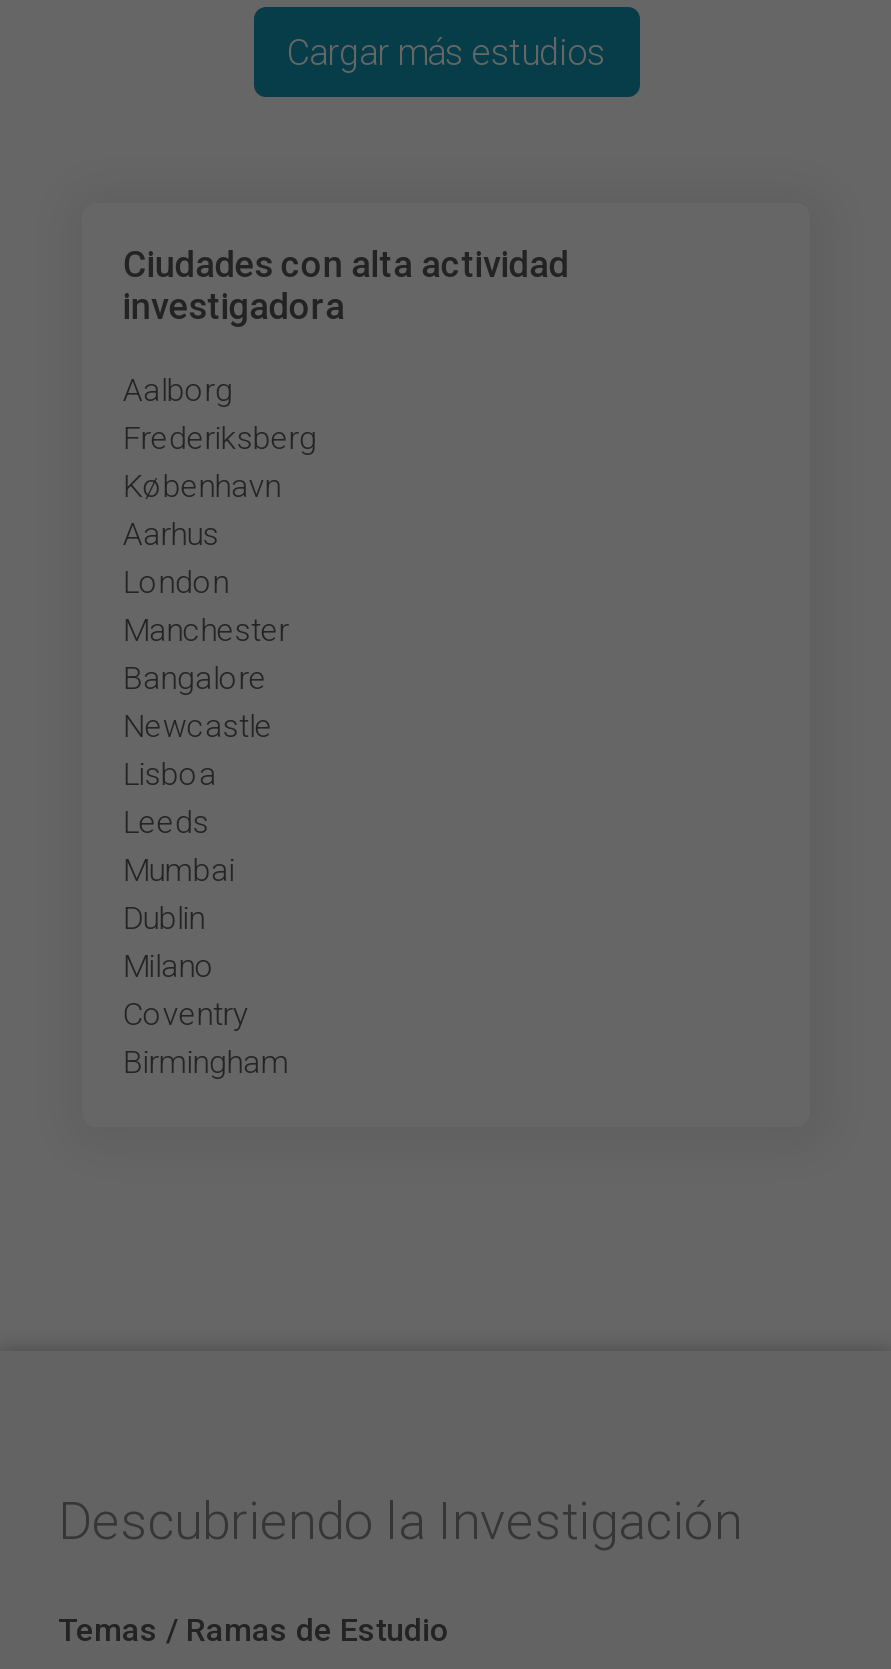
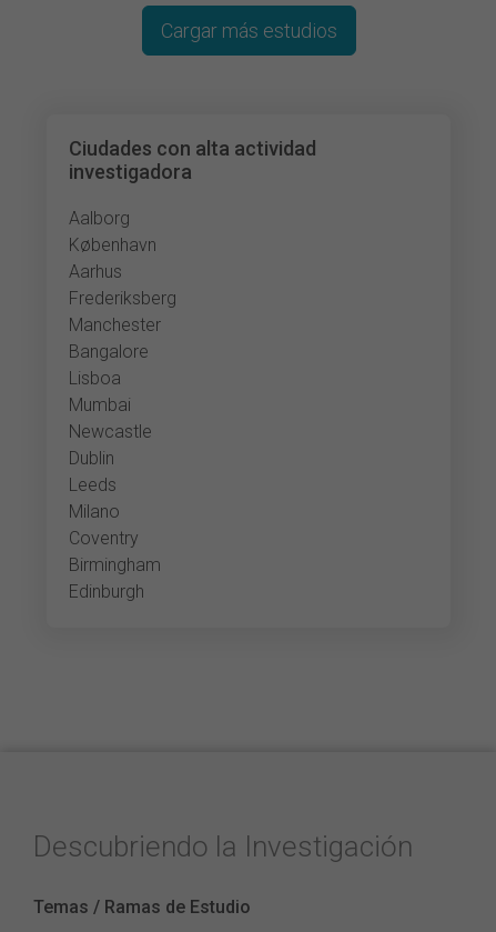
moved [123,419,317,457] -> [69,288,177,309]: Frederiksberg
moved [123,467,281,553] -> [69,234,157,282]: København | Aarhus
[123,563,229,601] London -> none
moved [123,611,289,697] -> [69,314,161,362]: Manchester | Bangalore
moved [123,707,273,745] -> [69,421,152,442]: Newcastle
moved [123,755,217,793] -> [69,368,121,389]: Lisboa
moved [123,803,209,841] -> [69,474,117,495]: Leeds
moved [123,851,235,889] -> [69,394,131,415]: Mumbai
moved [123,899,205,937] -> [69,448,115,469]: Dublin
moved [123,947,289,1081] -> [69,501,161,575]: Milano | Coventry | Birmingham
none -> [69,581,145,602] Edinburgh

